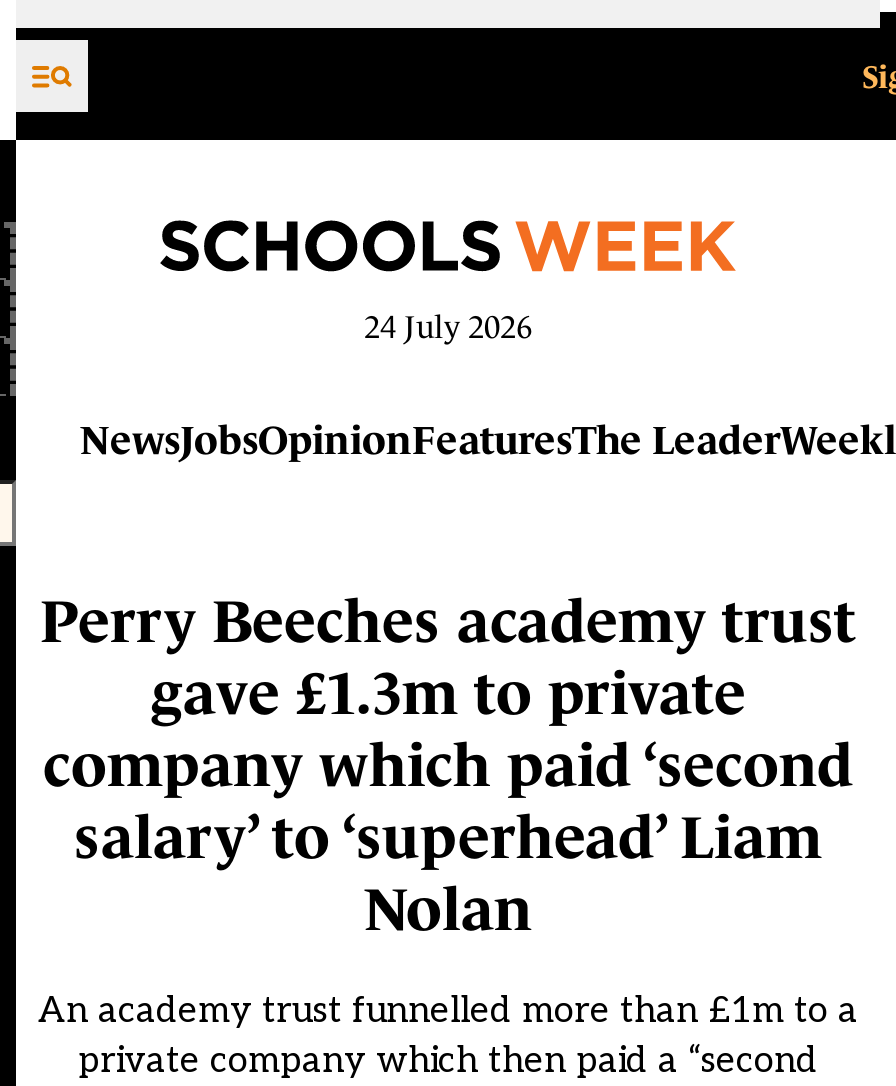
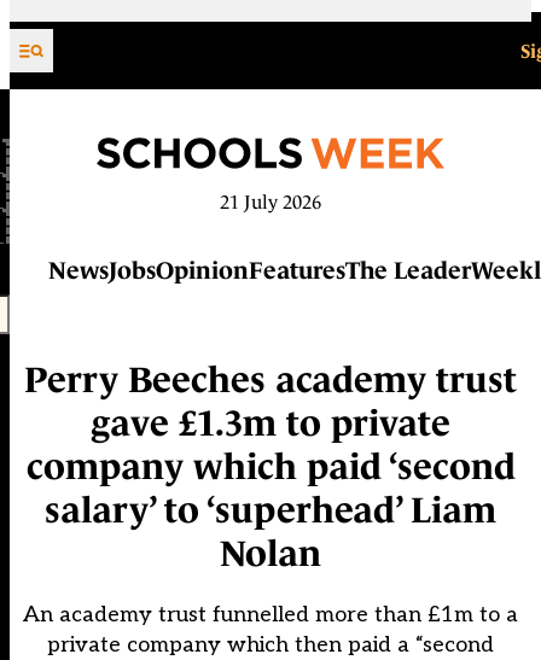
[364,310,532,344] 24 July 2026 -> [220,192,321,212] 21 July 2026

